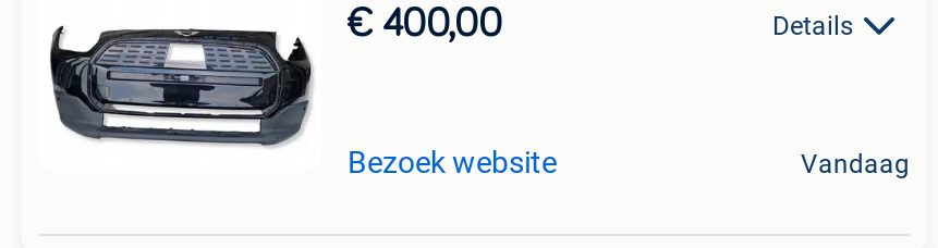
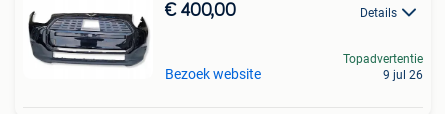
[801,148,910,178] Vandaag -> [343,52,423,82] Topadvertentie | 9 jul 26

